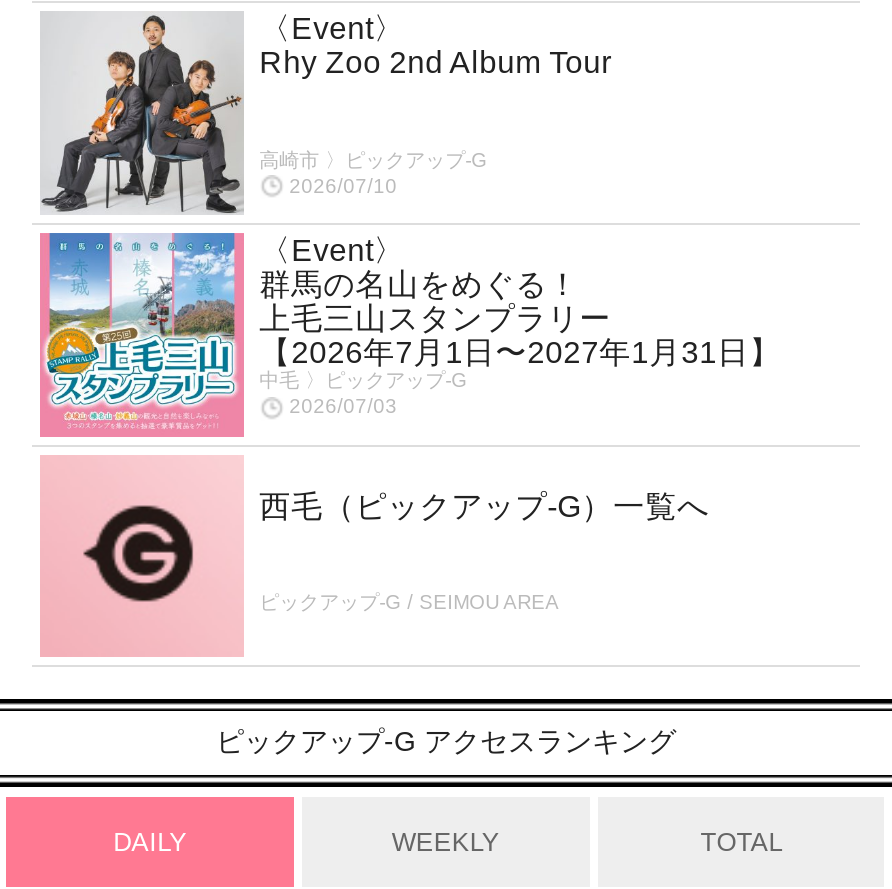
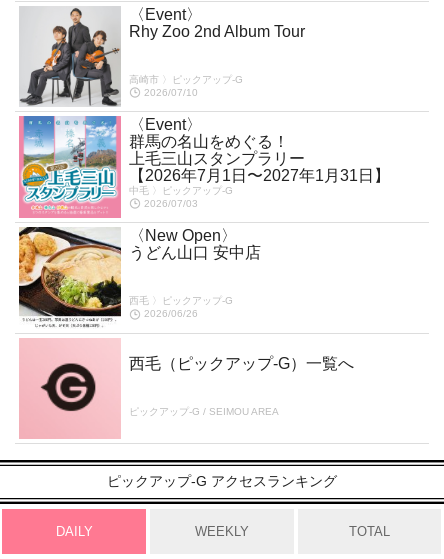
none -> [18,226,261,328] [image] | 〈New Open〉 | うどん山口 安中店 | 西毛 〉ピックアップ-G | 2026/06/26

